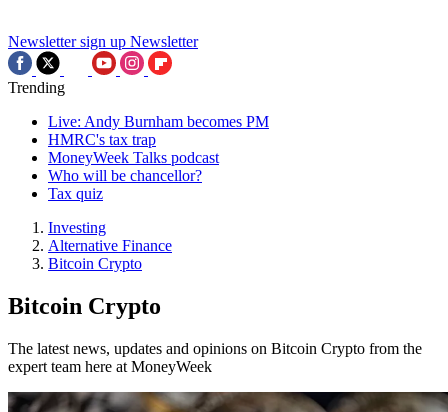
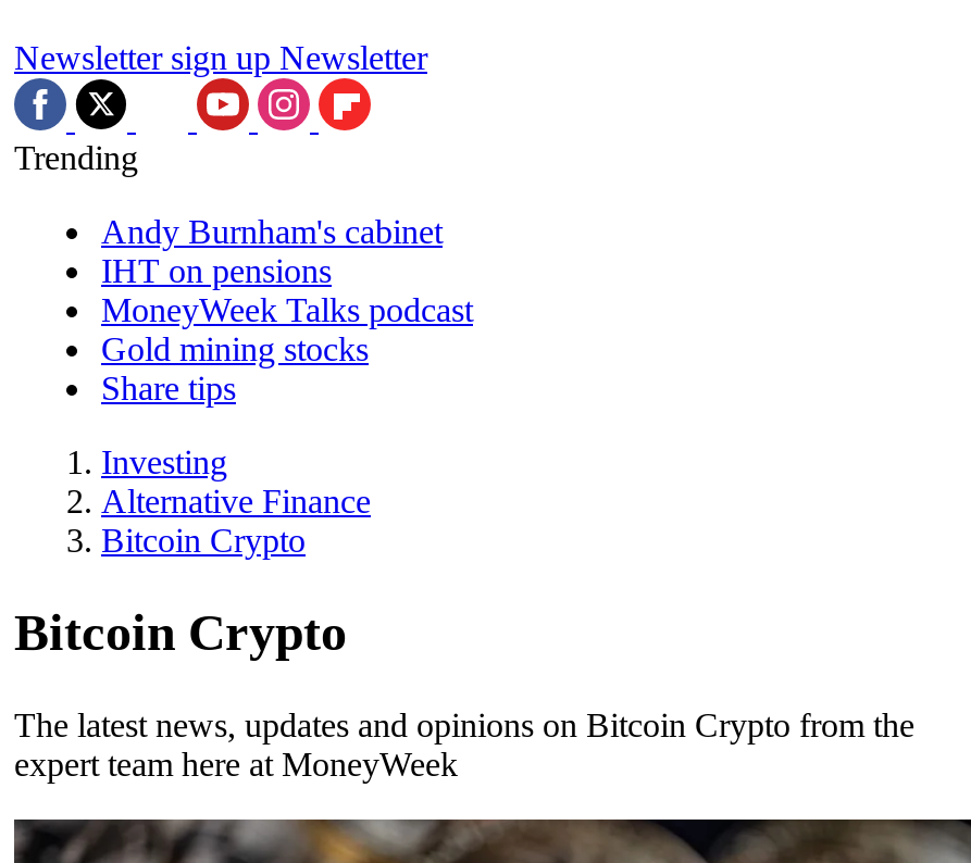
[48,113,269,148] Live: Andy Burnham becomes PM | HMRC's tax trap -> [101,213,443,289] Andy Burnham's cabinet | IHT on pensions
[48,167,202,202] Who will be chancellor? | Tax quiz -> [101,330,369,407] Gold mining stocks | Share tips

